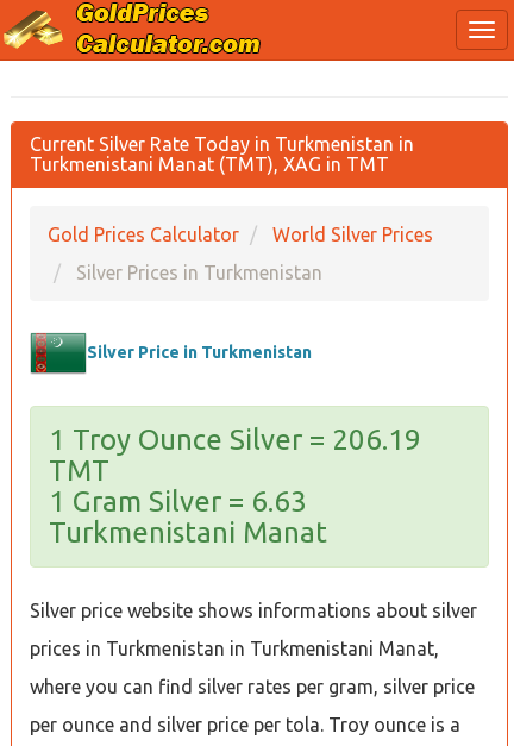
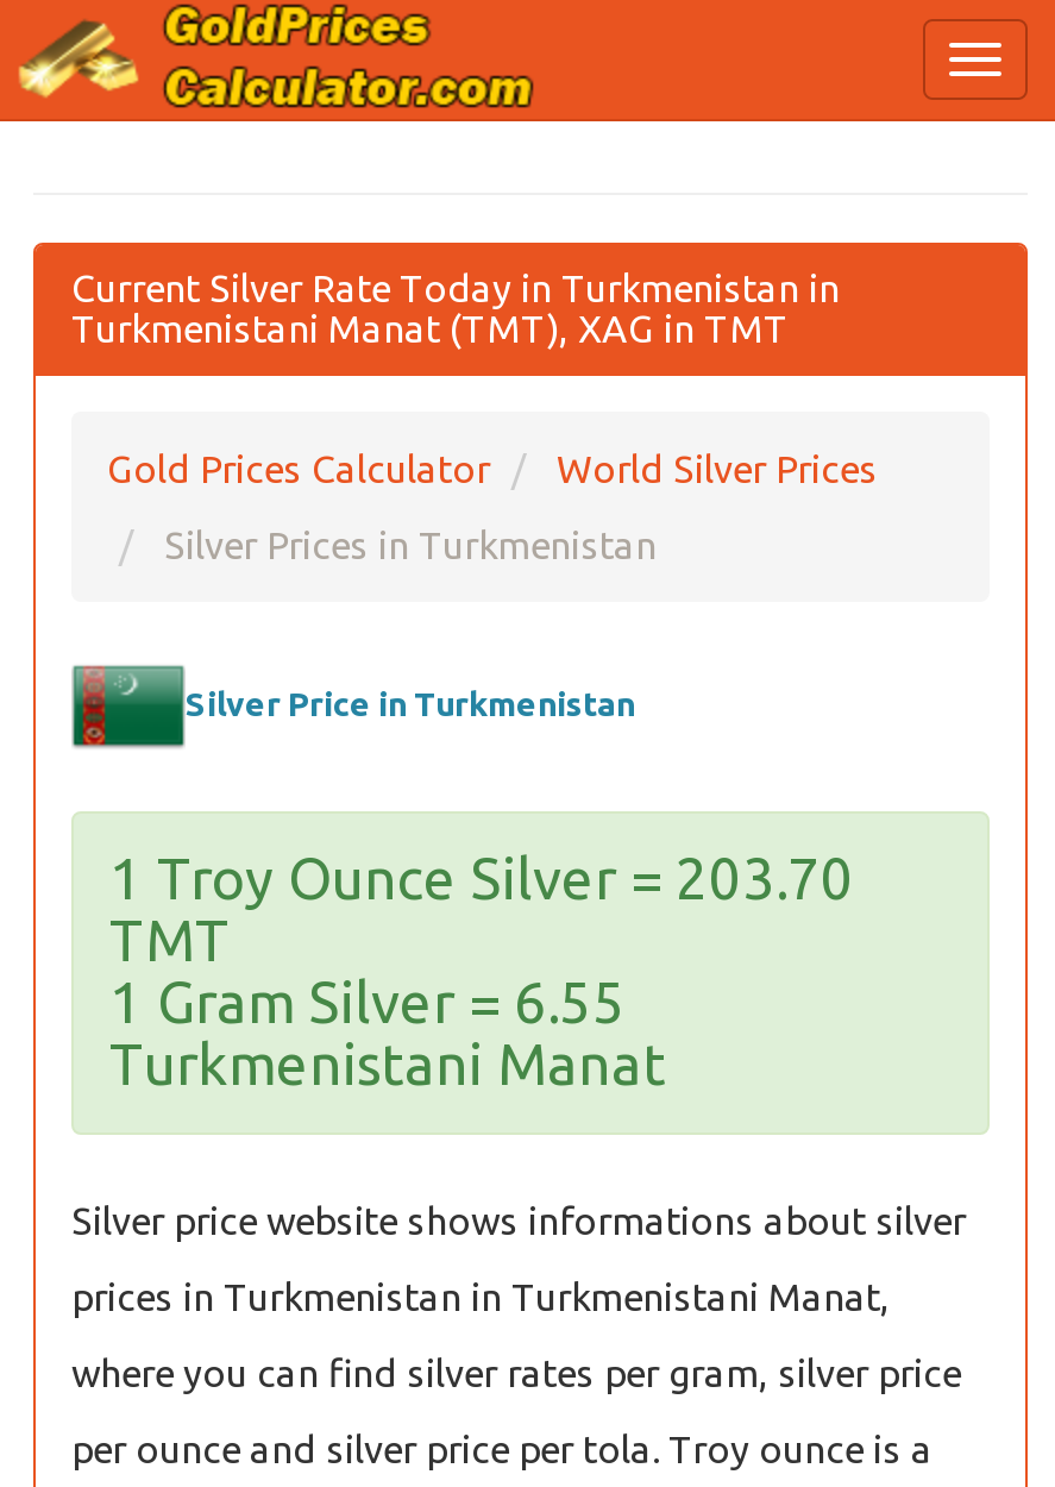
[49,424,421,456] 1 Troy Ounce Silver = 206.19 -> [109,847,854,911] 1 Troy Ounce Silver = 203.70
[49,485,307,518] 1 Gram Silver = 6.63 -> [109,971,626,1035] 1 Gram Silver = 6.55

